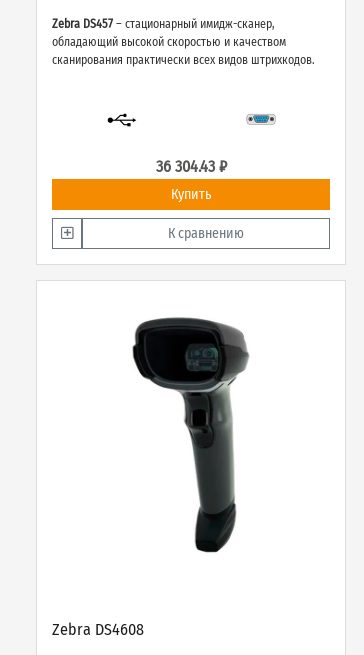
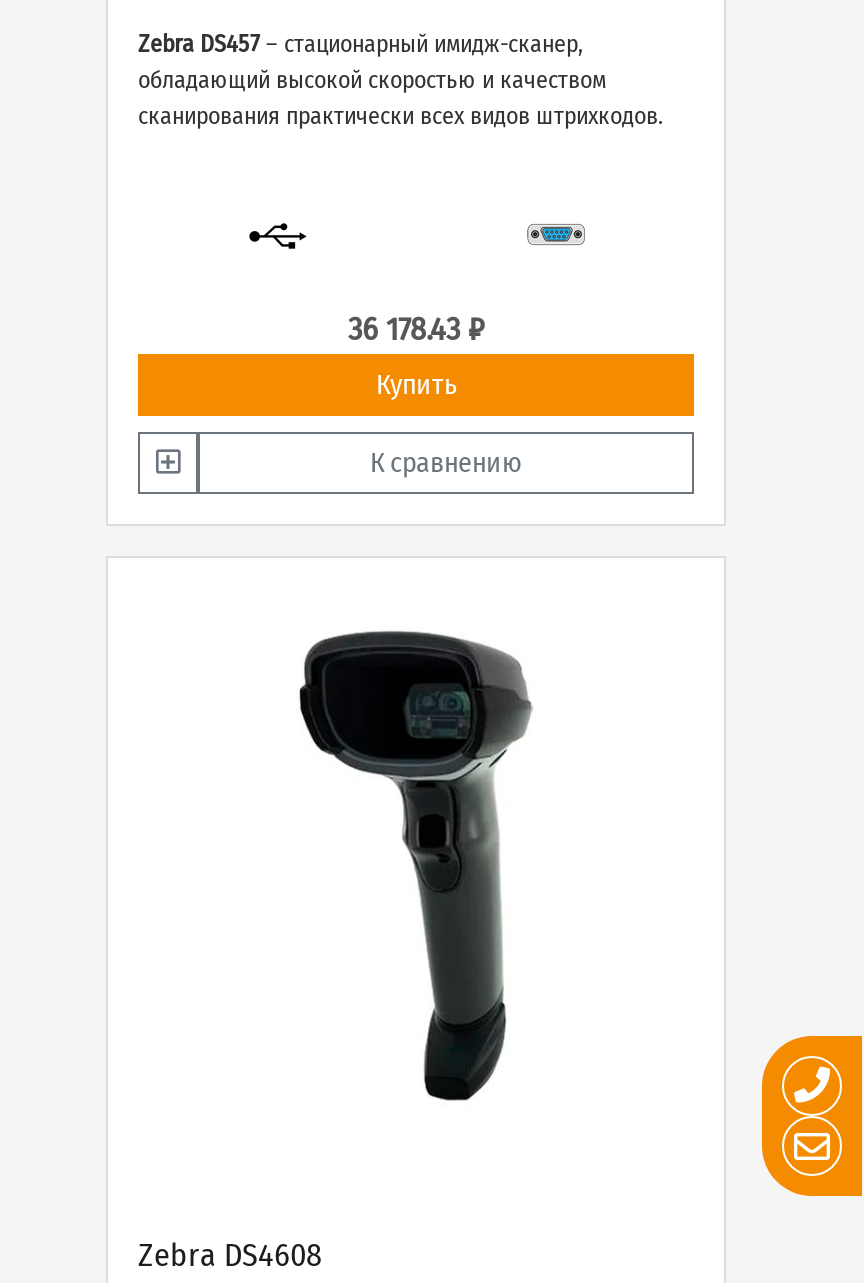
[155,157,226,176] 36 304.43 ₽ -> [348,309,484,347] 36 178.43 ₽
none -> [760,1034,858,1198] [image]

